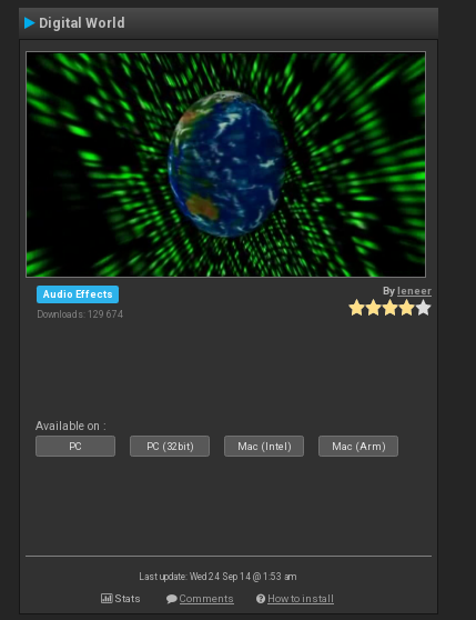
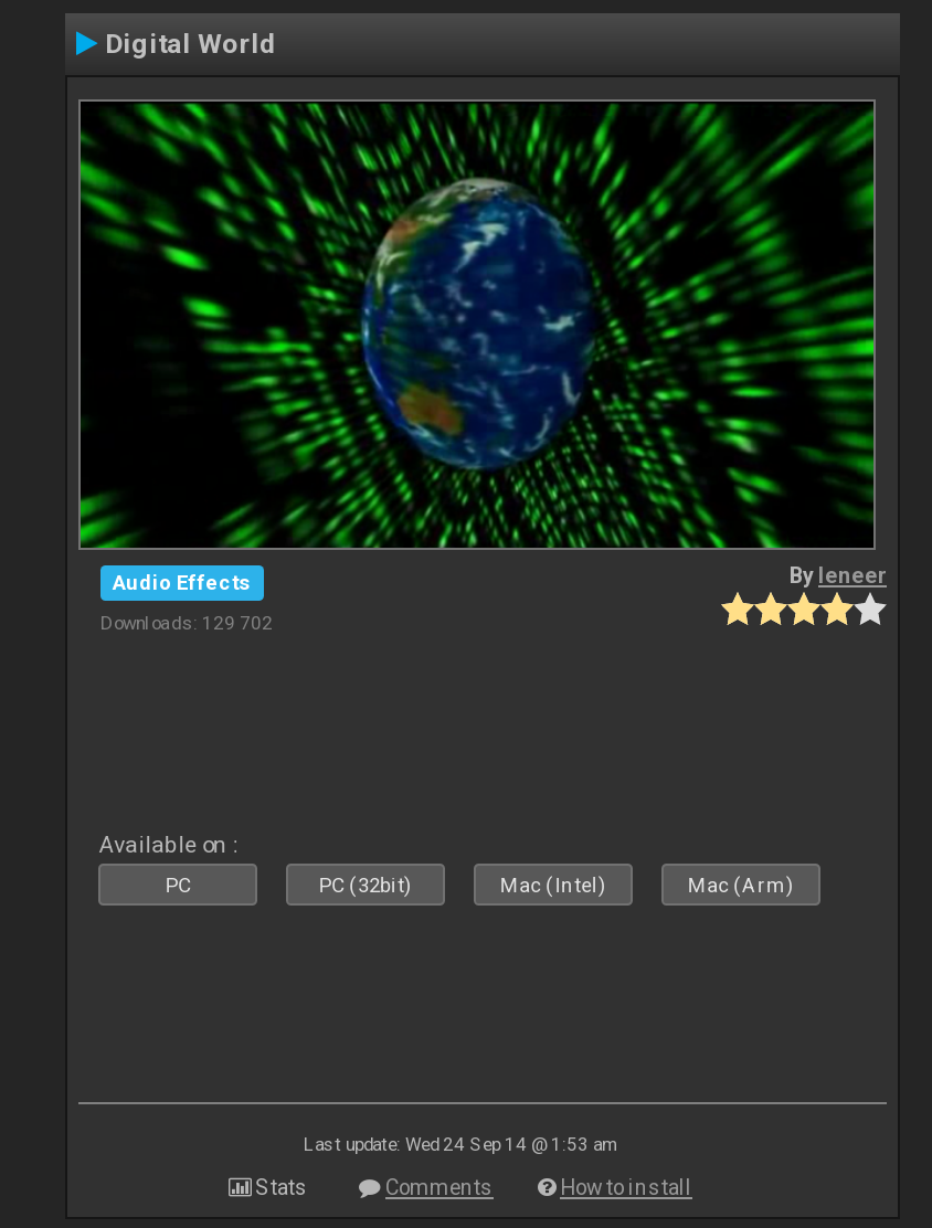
[37,309,123,320] Downloads: 129 674 -> [100,611,273,633] Downloads: 129 702

